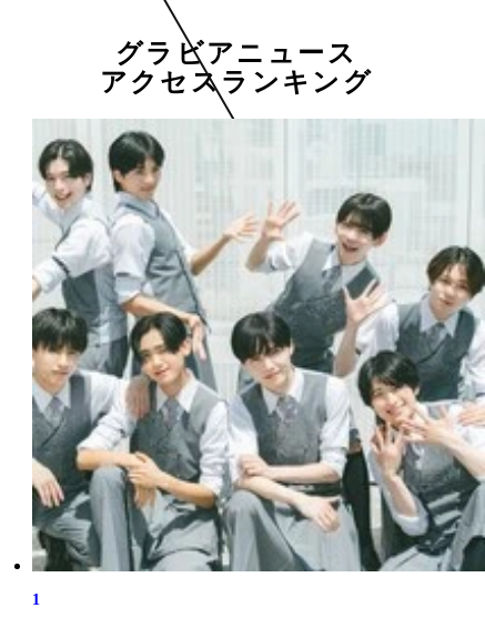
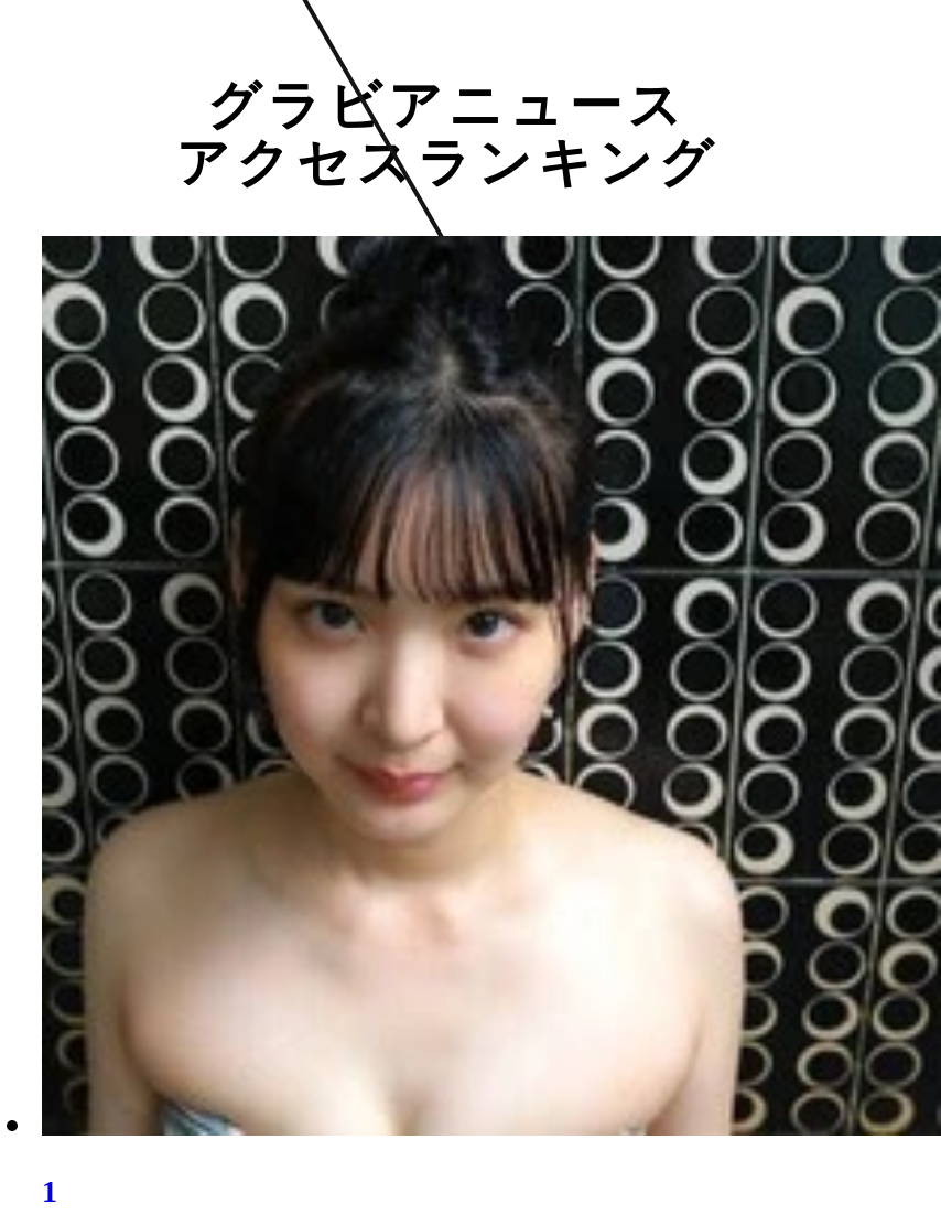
[31,119,482,573] [image] -> [40,234,934,1138] [image]

